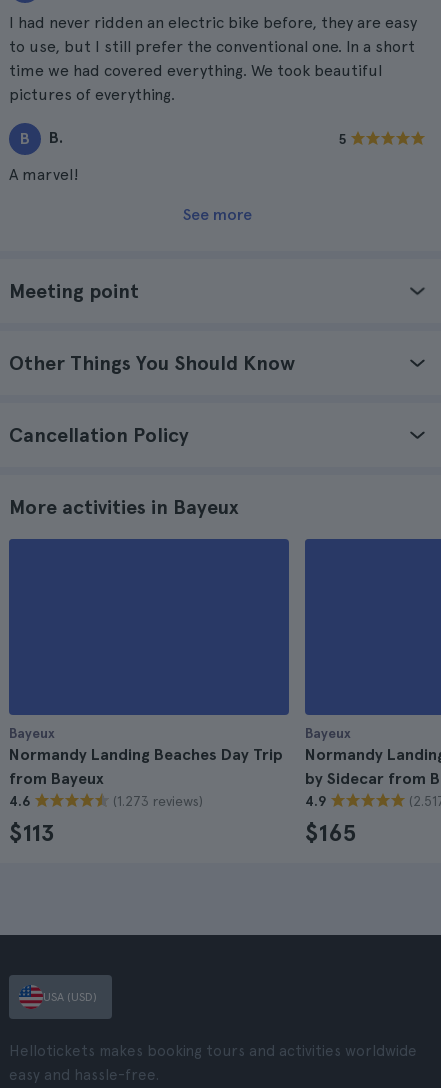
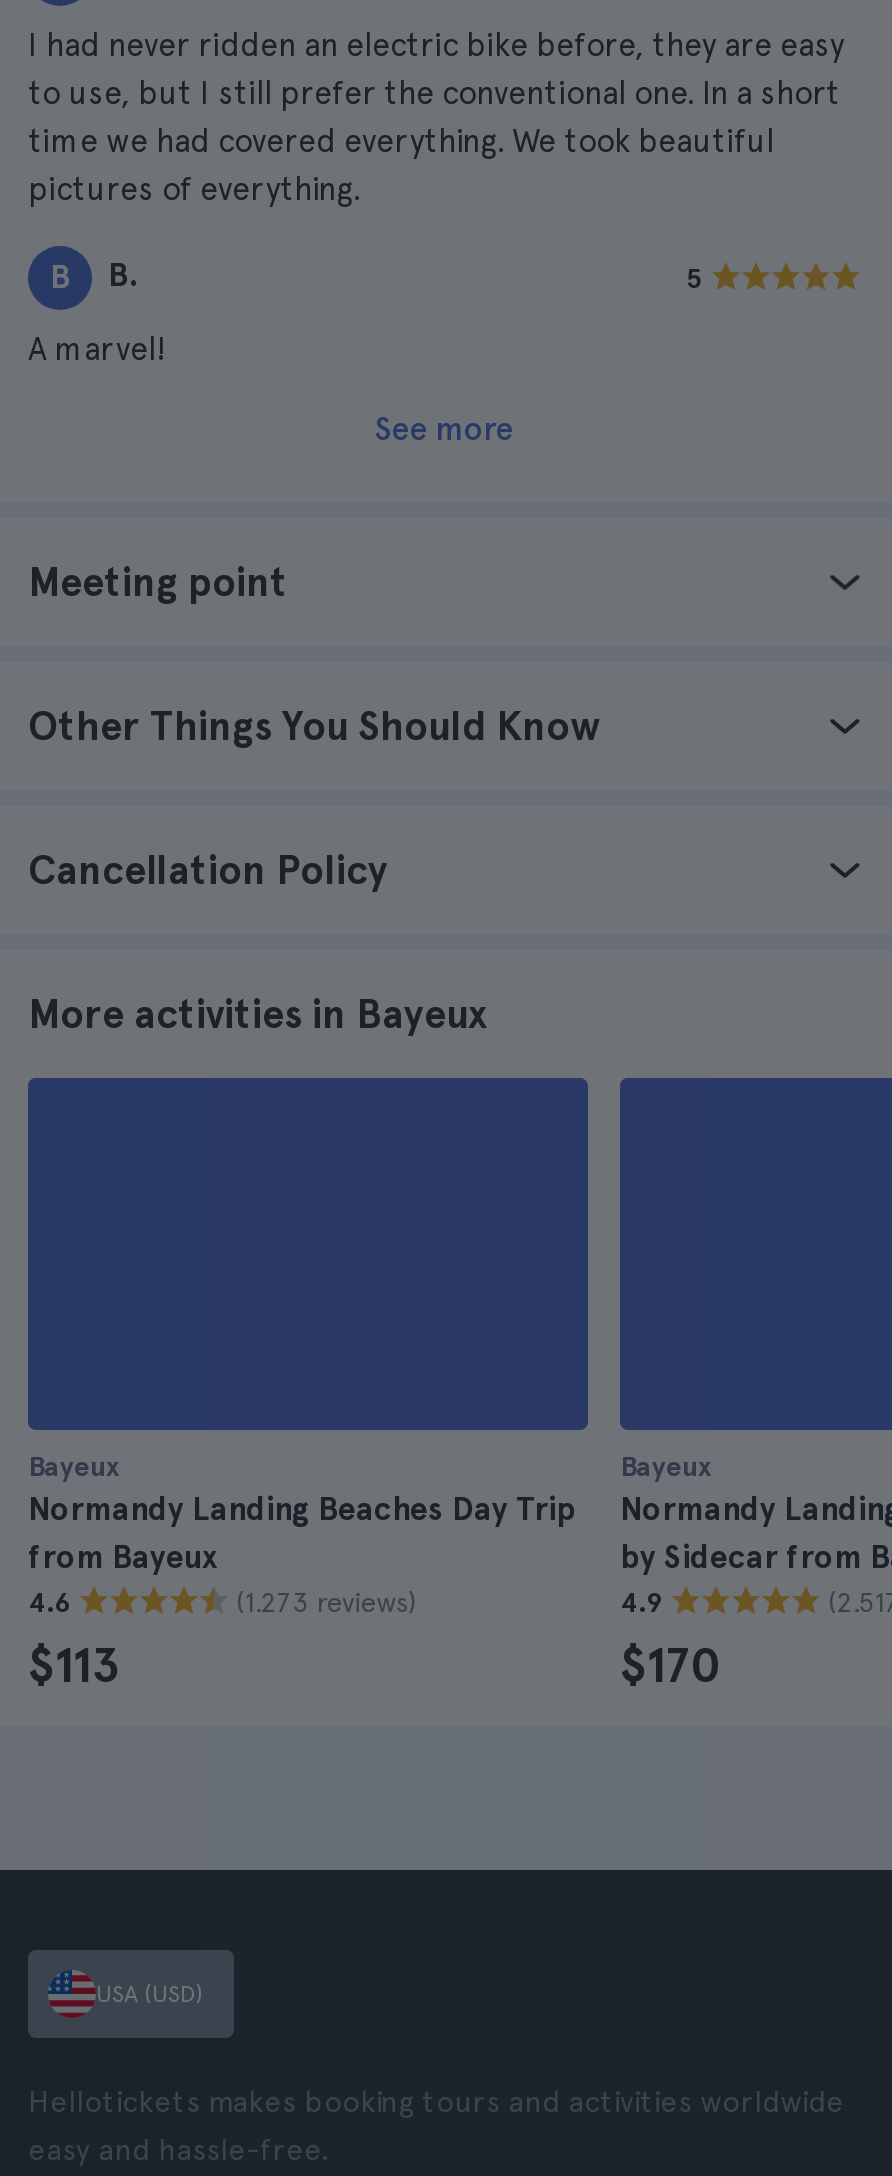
[305,818,356,847] $165 -> [620,1636,720,1694] $170

